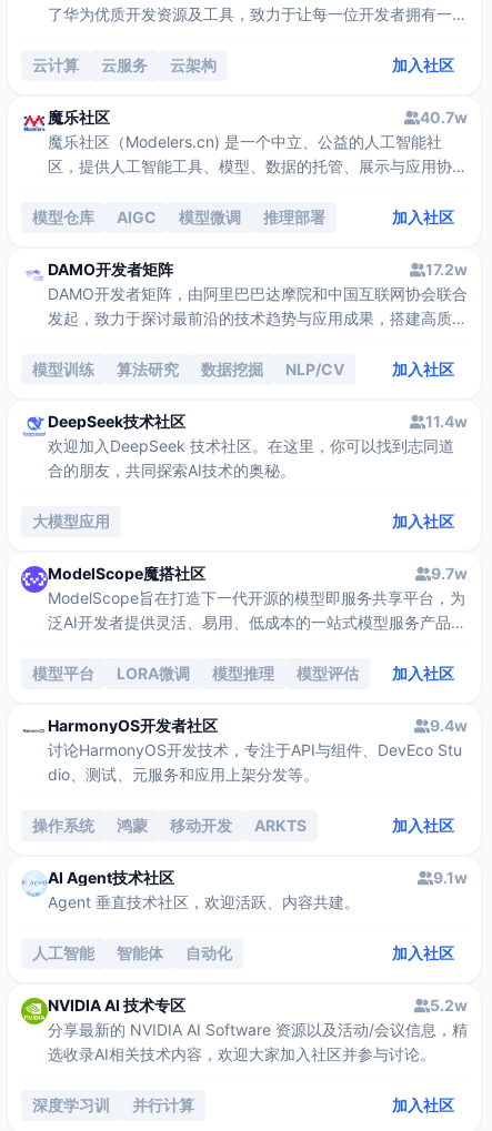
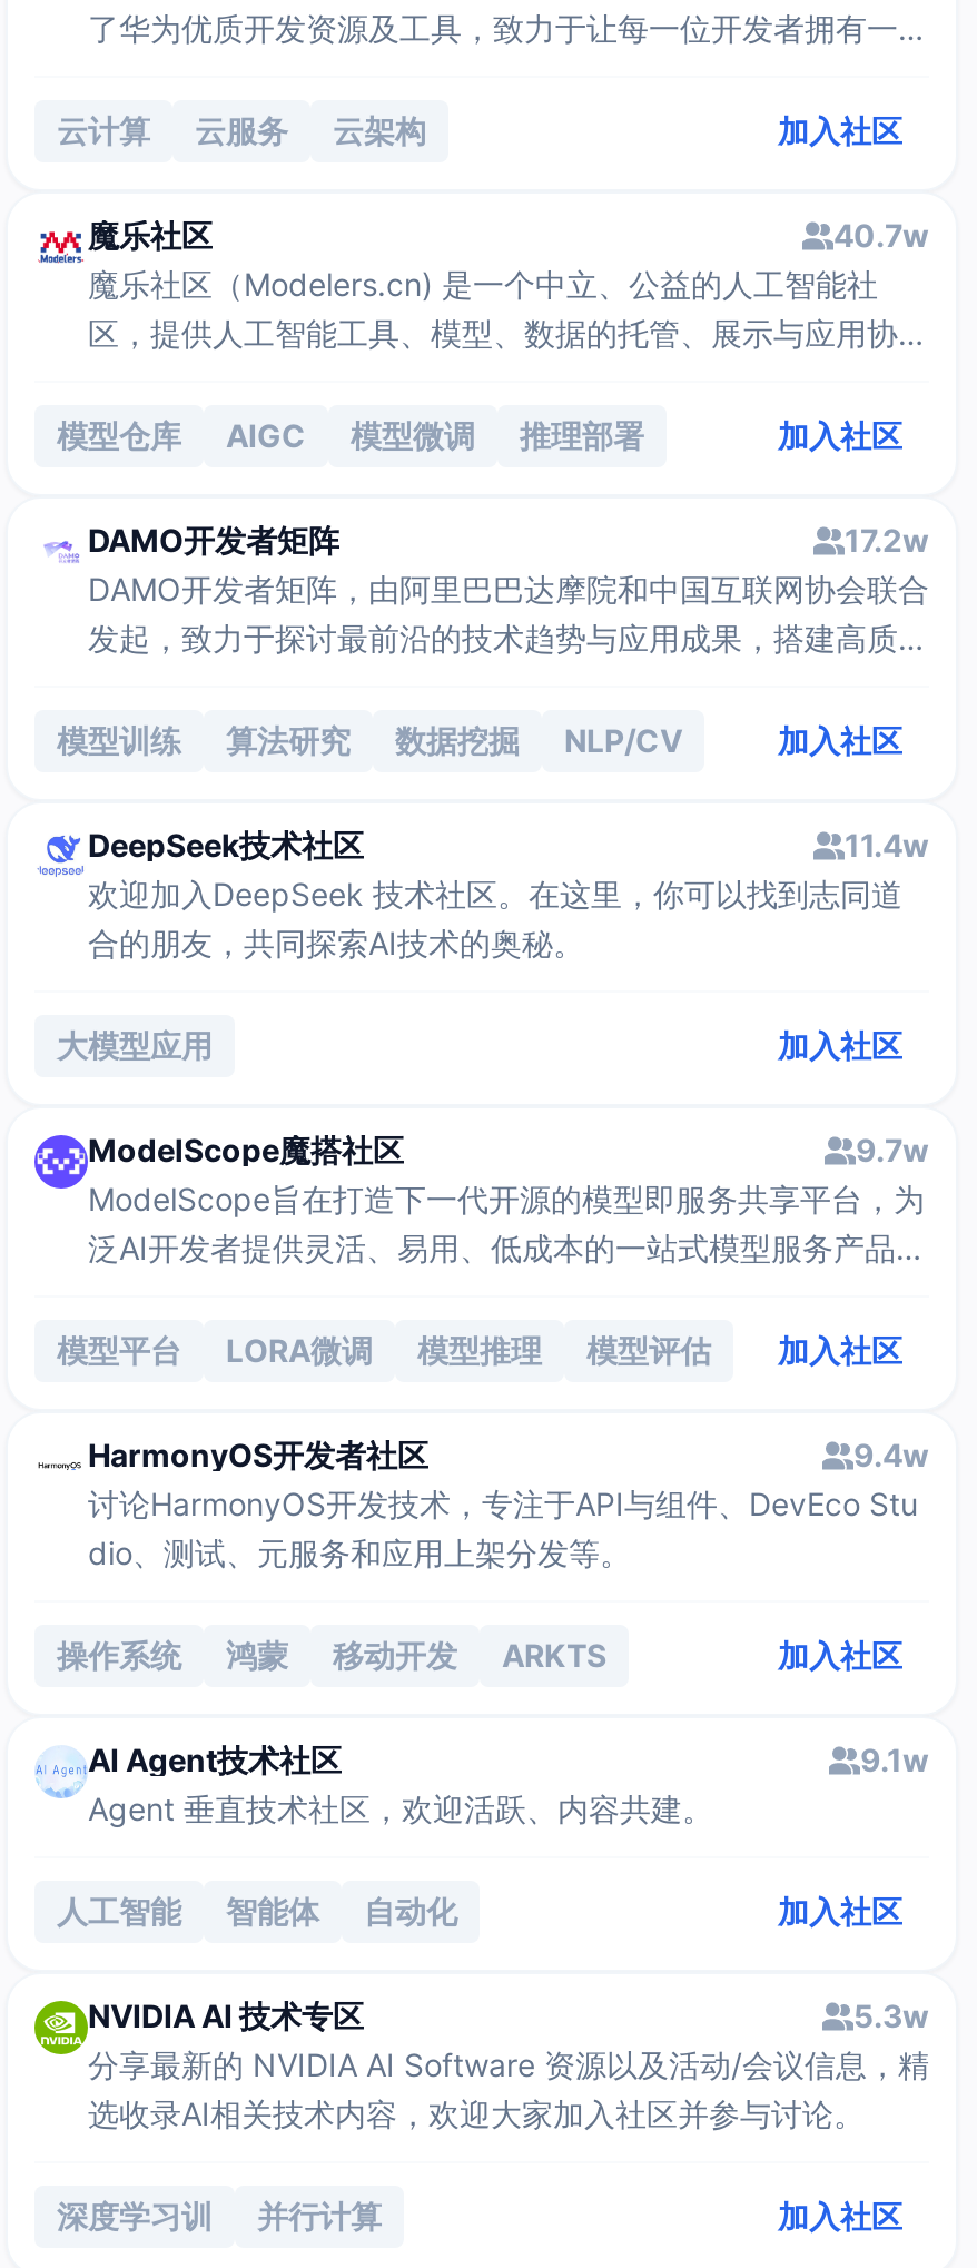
[430,996,468,1014] 5.2w -> [853,1996,929,2034] 5.3w

